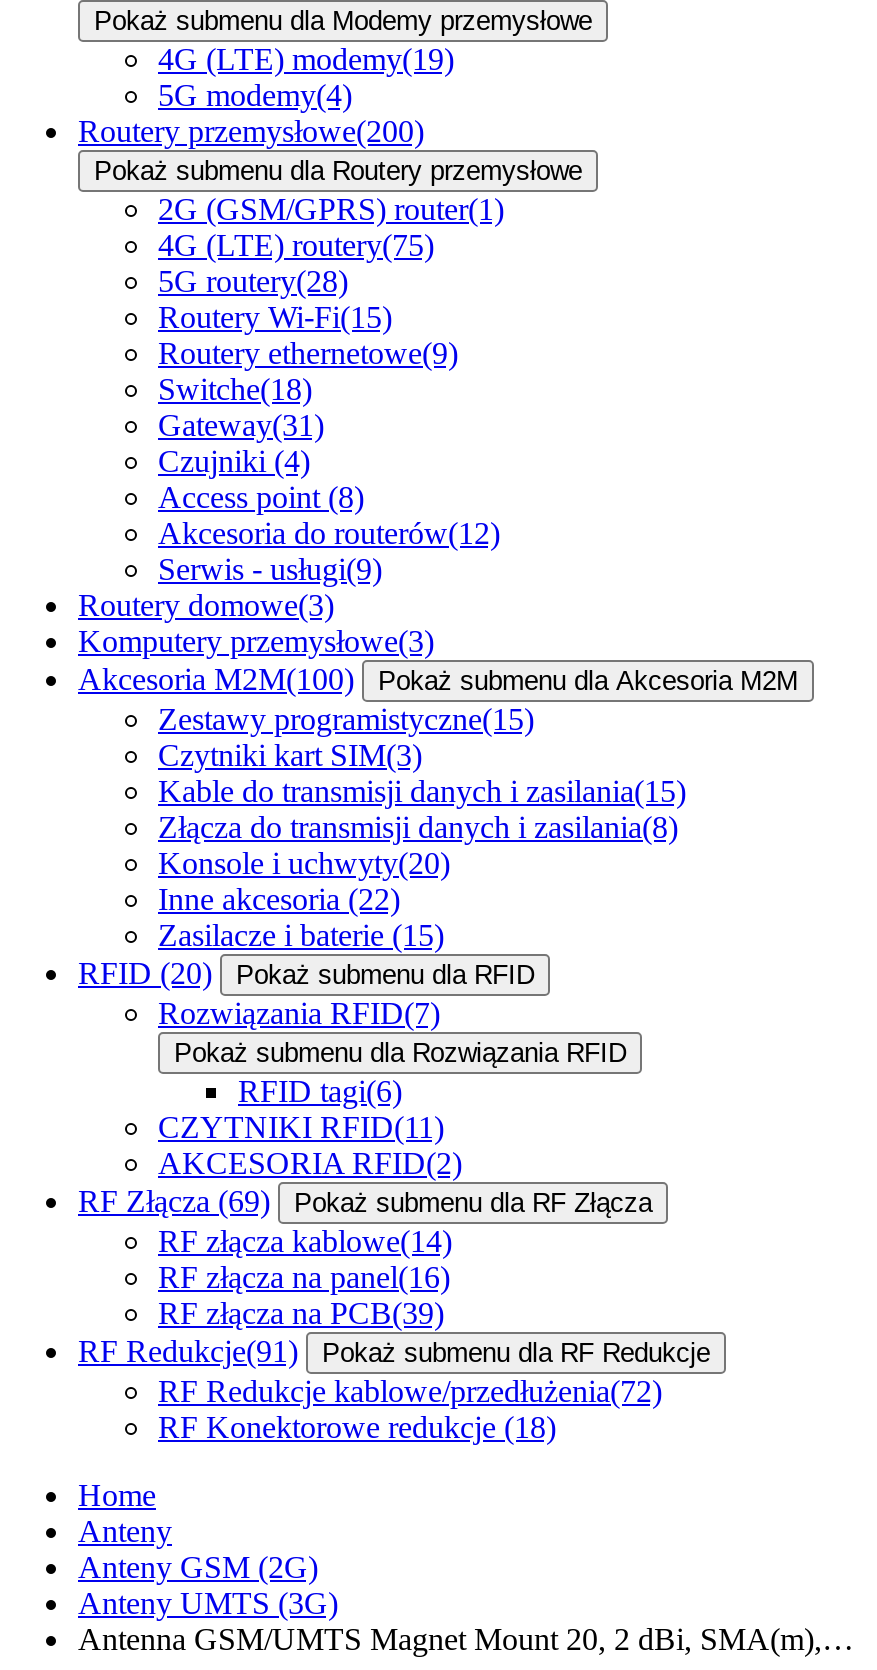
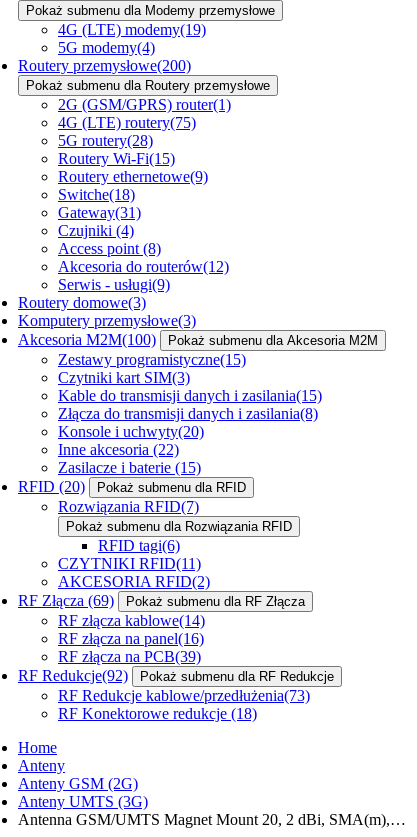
[78,1334,710,1368] RF Redukcje(91) Pokaż submenu dla RF Redukcje -> [18,667,334,684] RF Redukcje(92) Pokaż submenu dla RF Redukcje
[158,1374,662,1408] RF Redukcje kablowe/przedłużenia(72) -> [58,687,310,704] RF Redukcje kablowe/przedłużenia(73)

